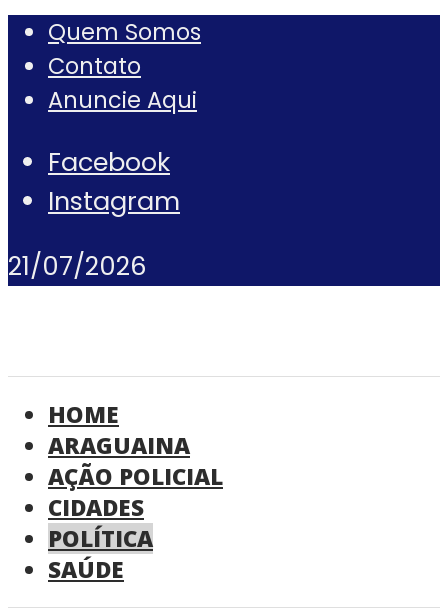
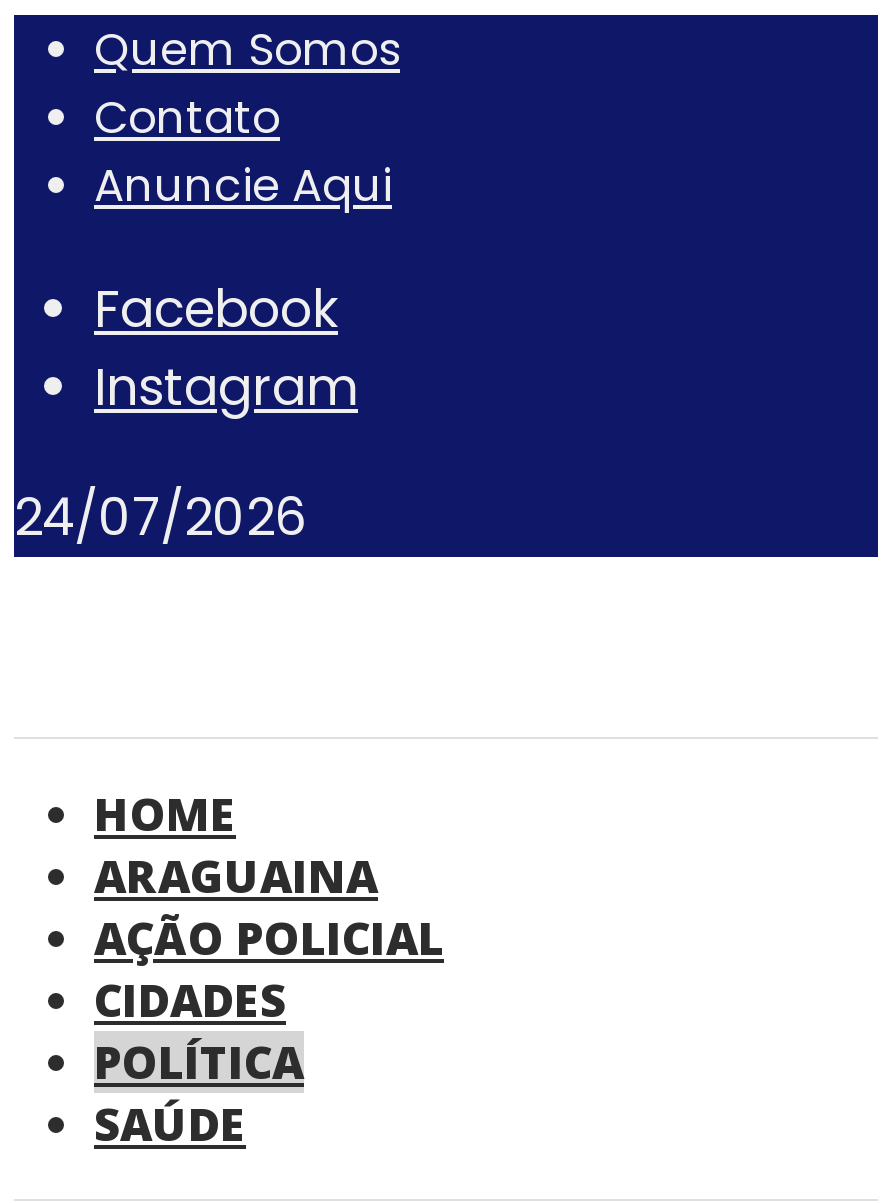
[8,248,147,284] 21/07/2026 -> [14,480,308,552] 24/07/2026

